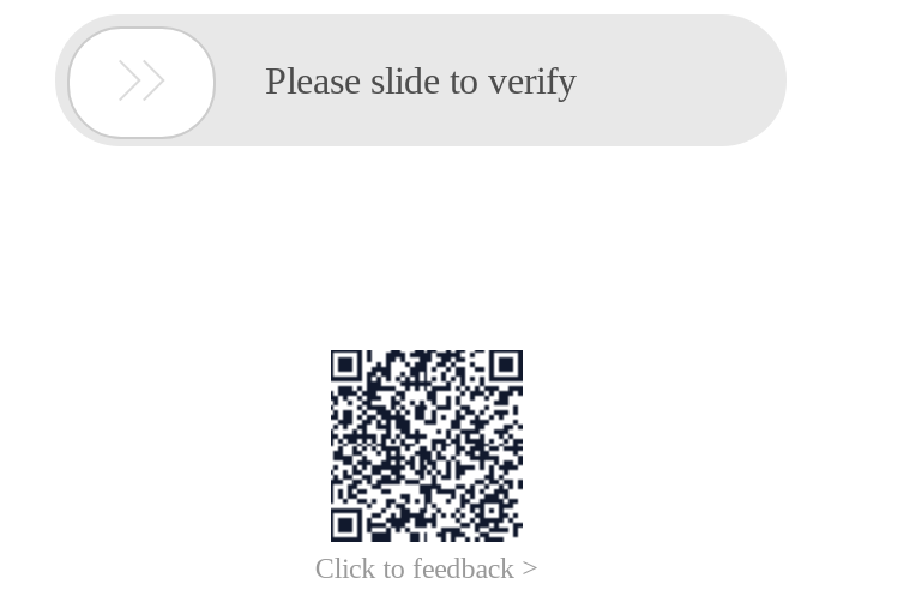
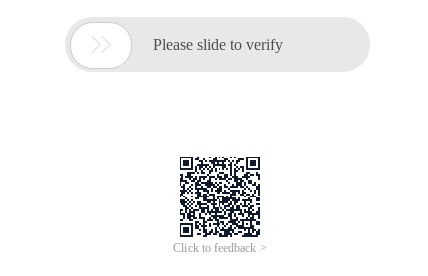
[329,348,525,544] [image] -> [179,157,261,238] [image]

